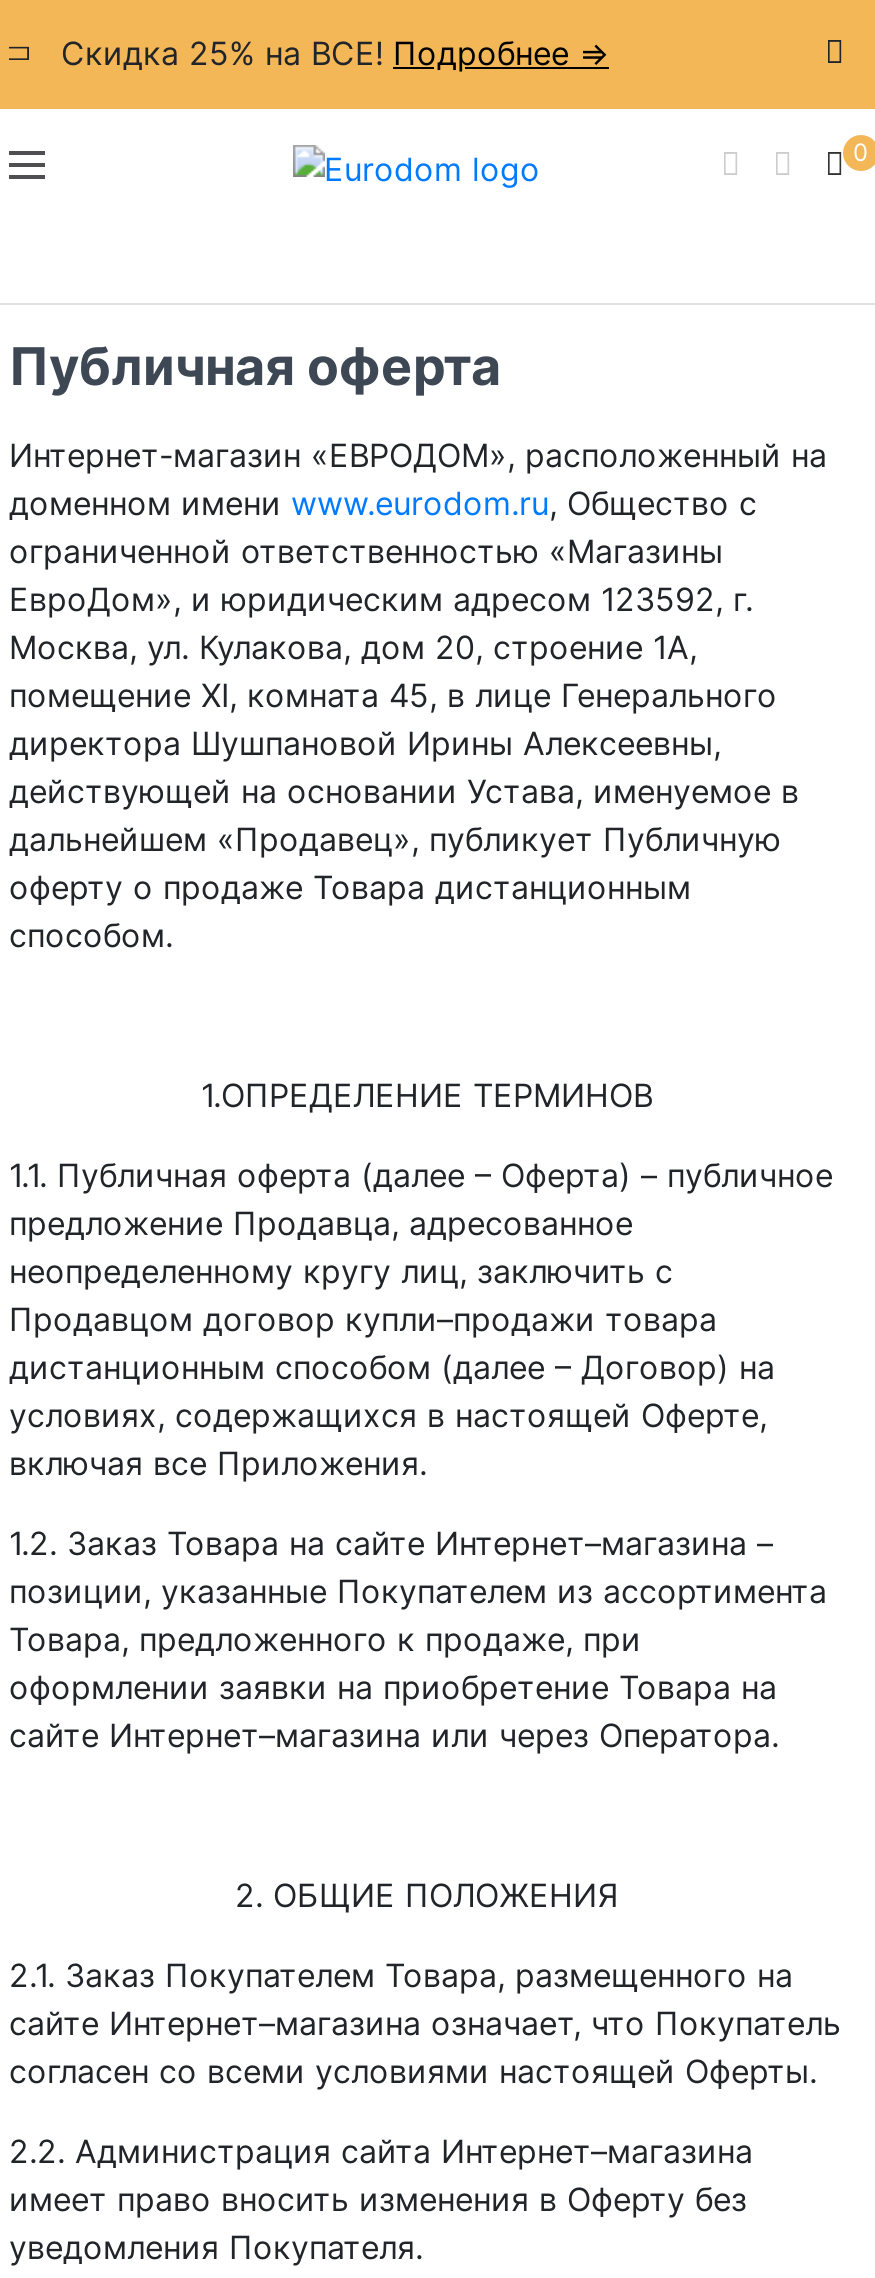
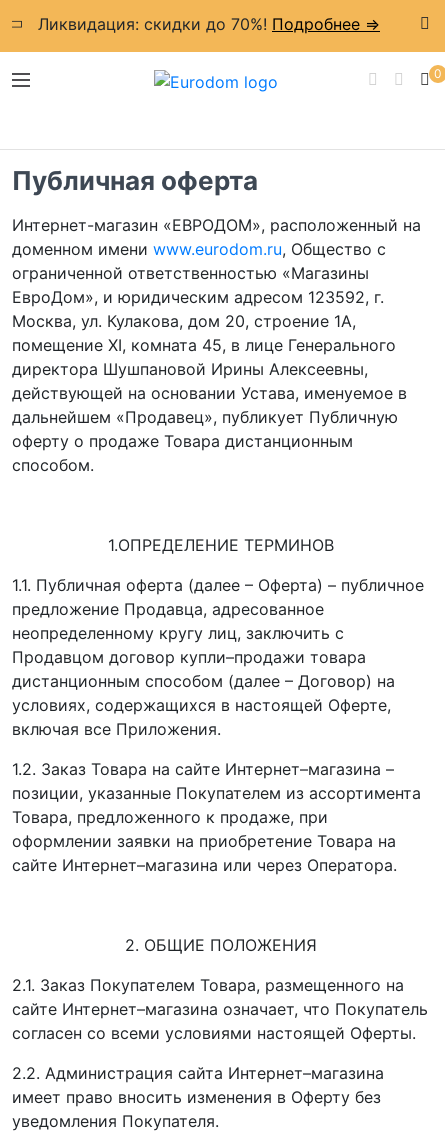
[61,33,609,73] Скидка 25% на ВСЕ! Подробнее => -> [38,14,380,34] Ликвидация: cкидки до 70%! Подробнее =>

